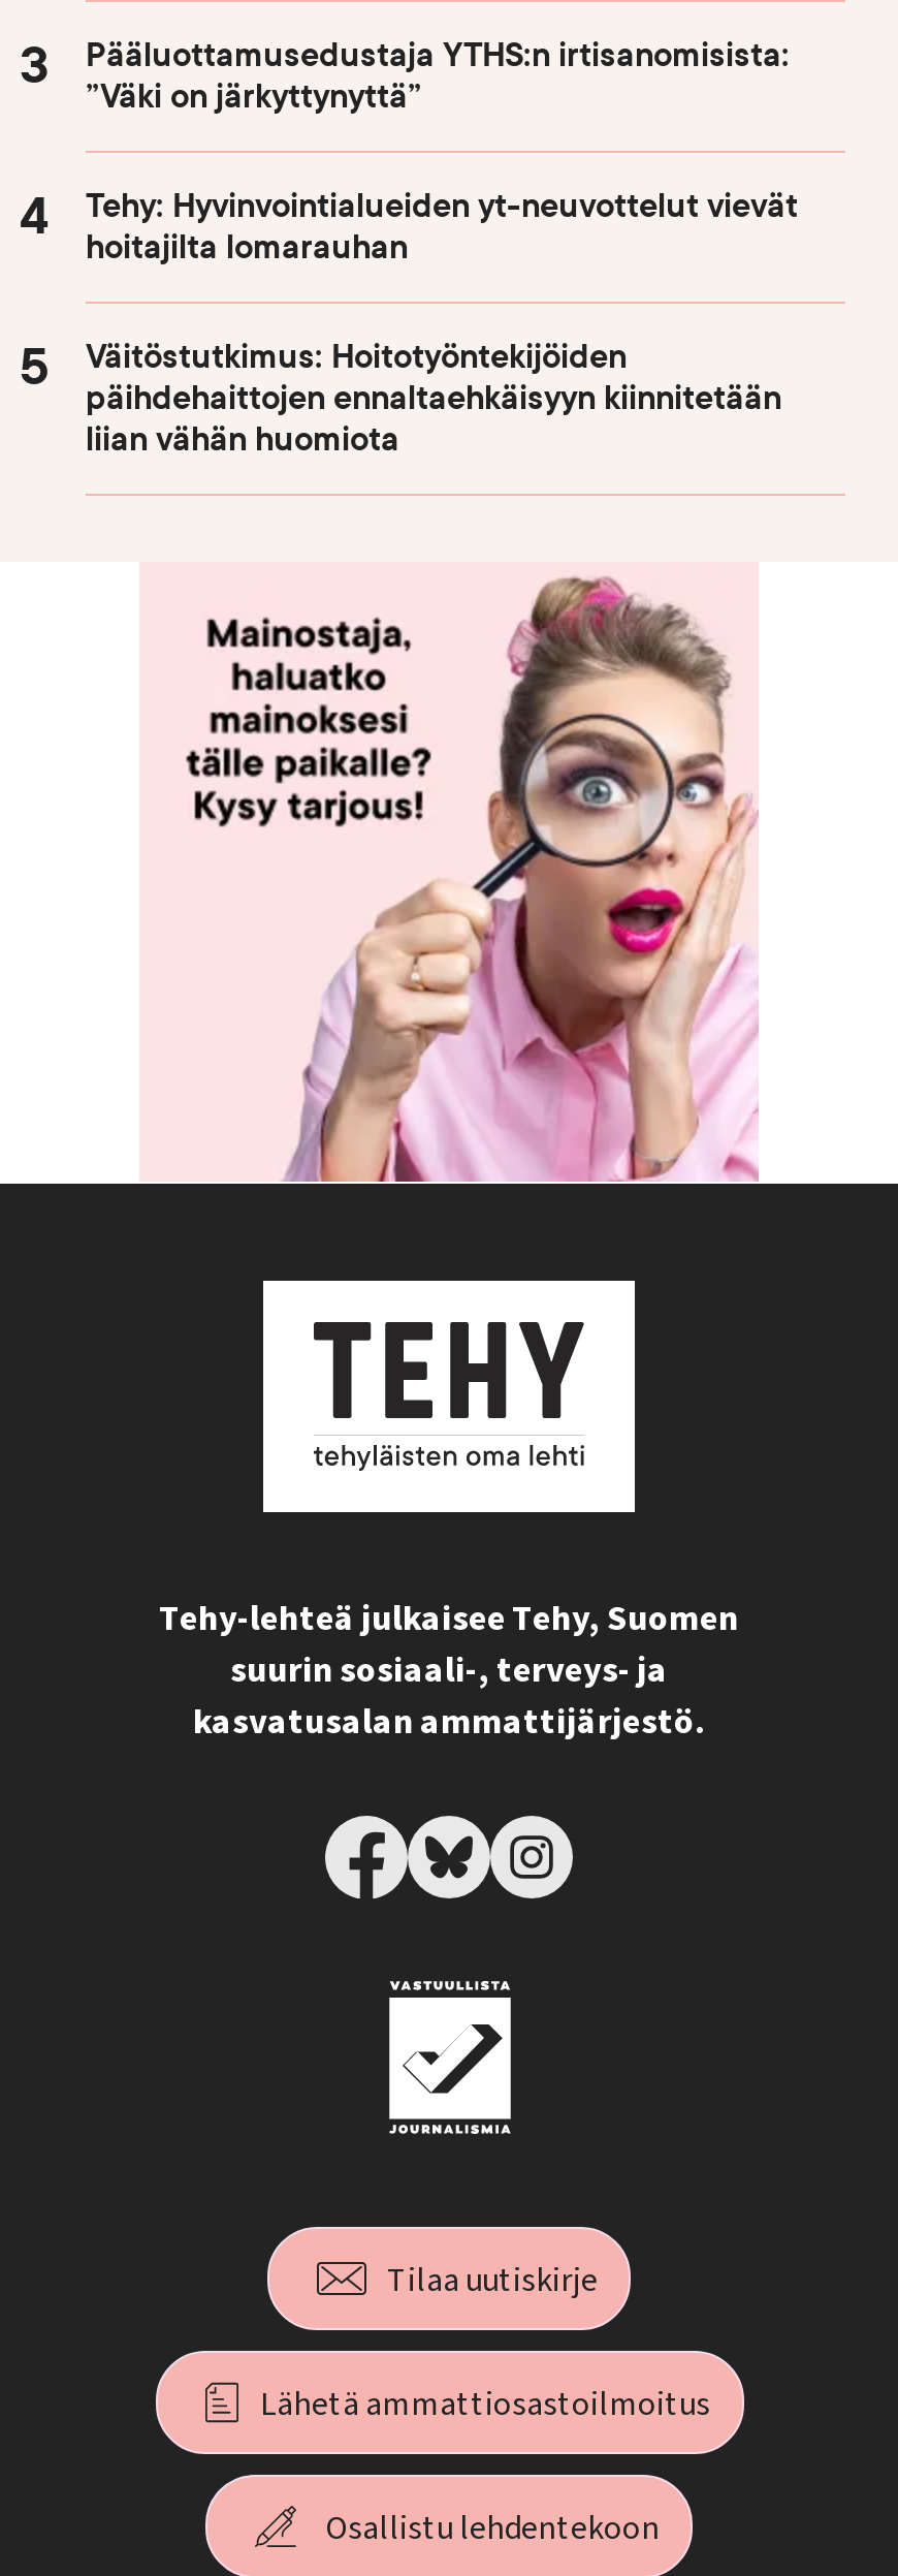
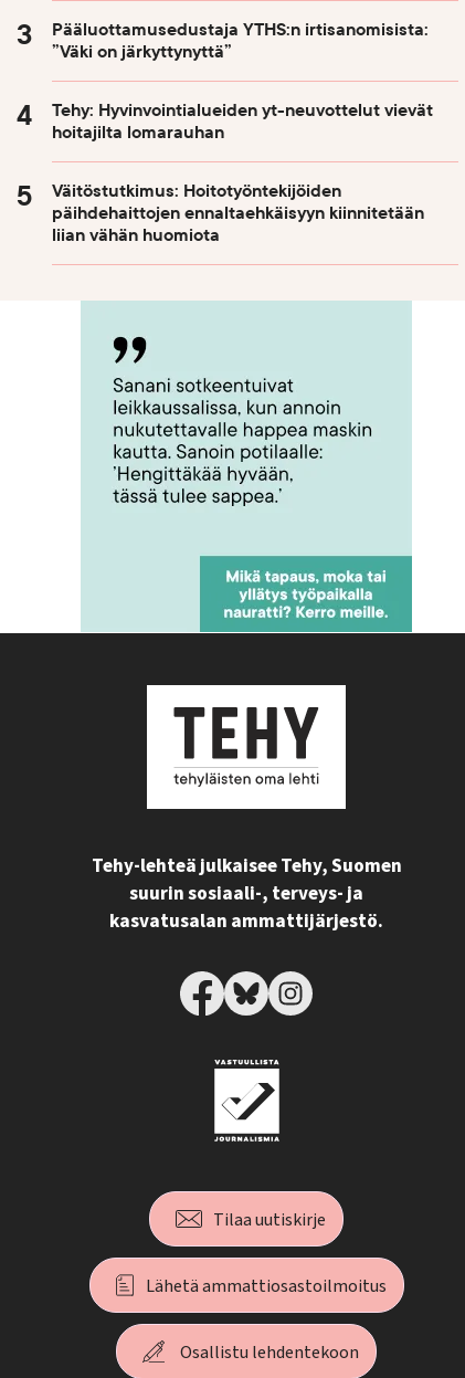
[141,564,759,1184] [image] -> [81,301,413,633] [image]

